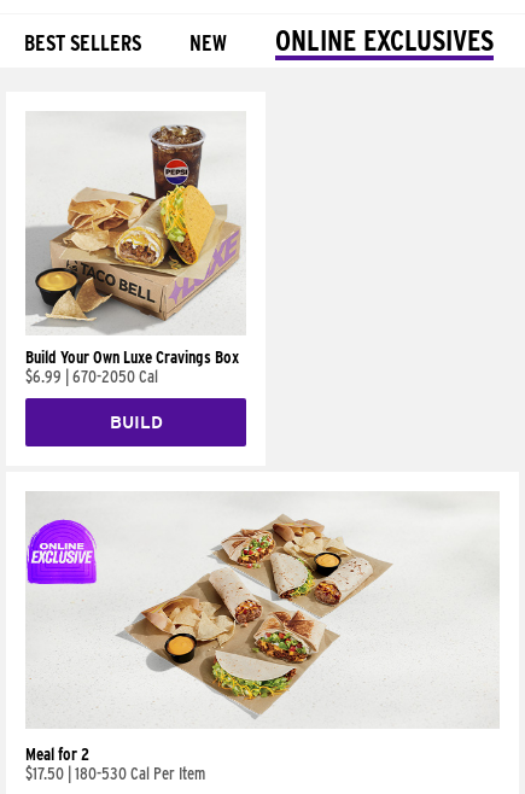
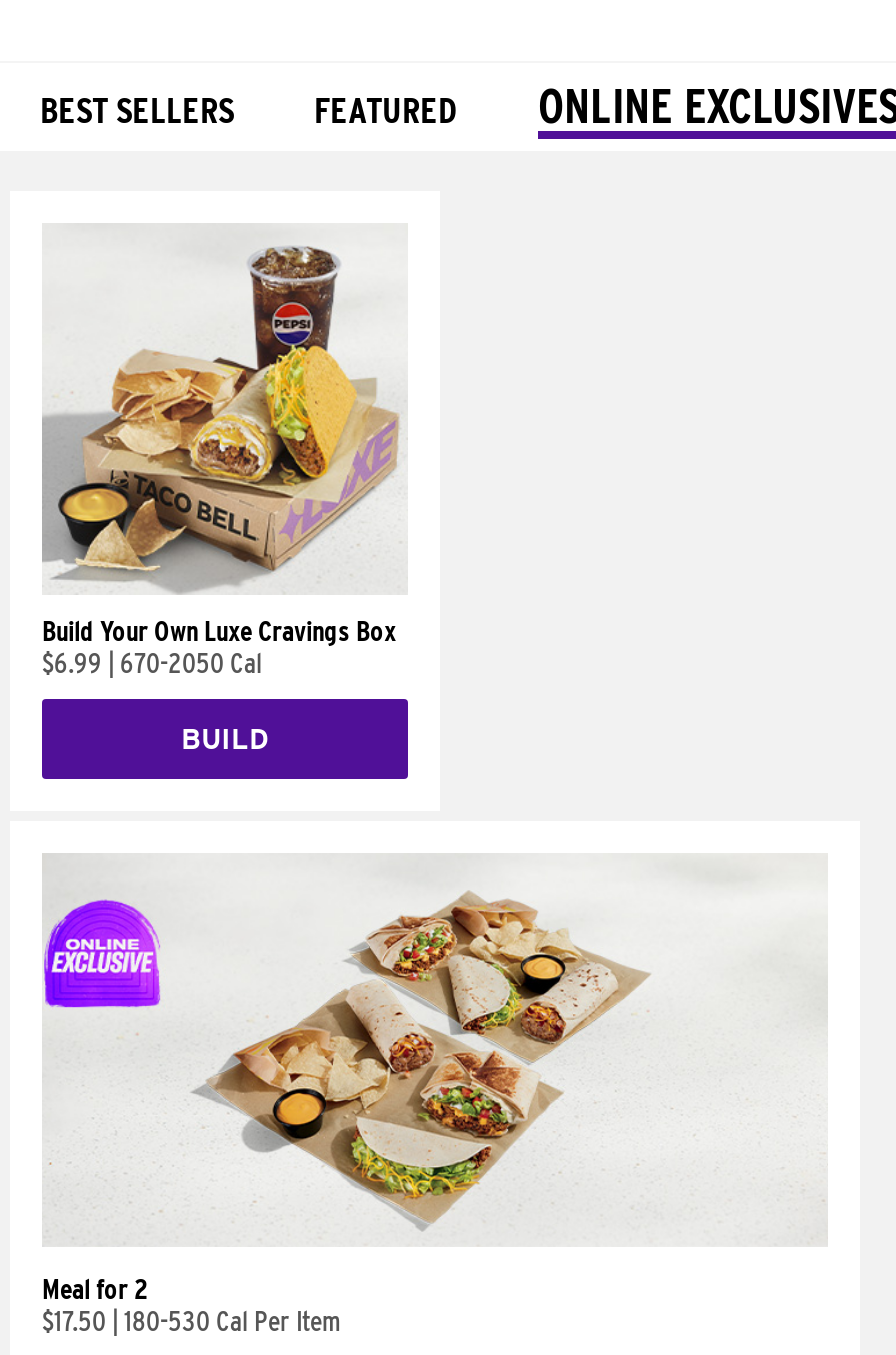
[189,30,227,56] NEW -> [314,89,458,131] FEATURED

